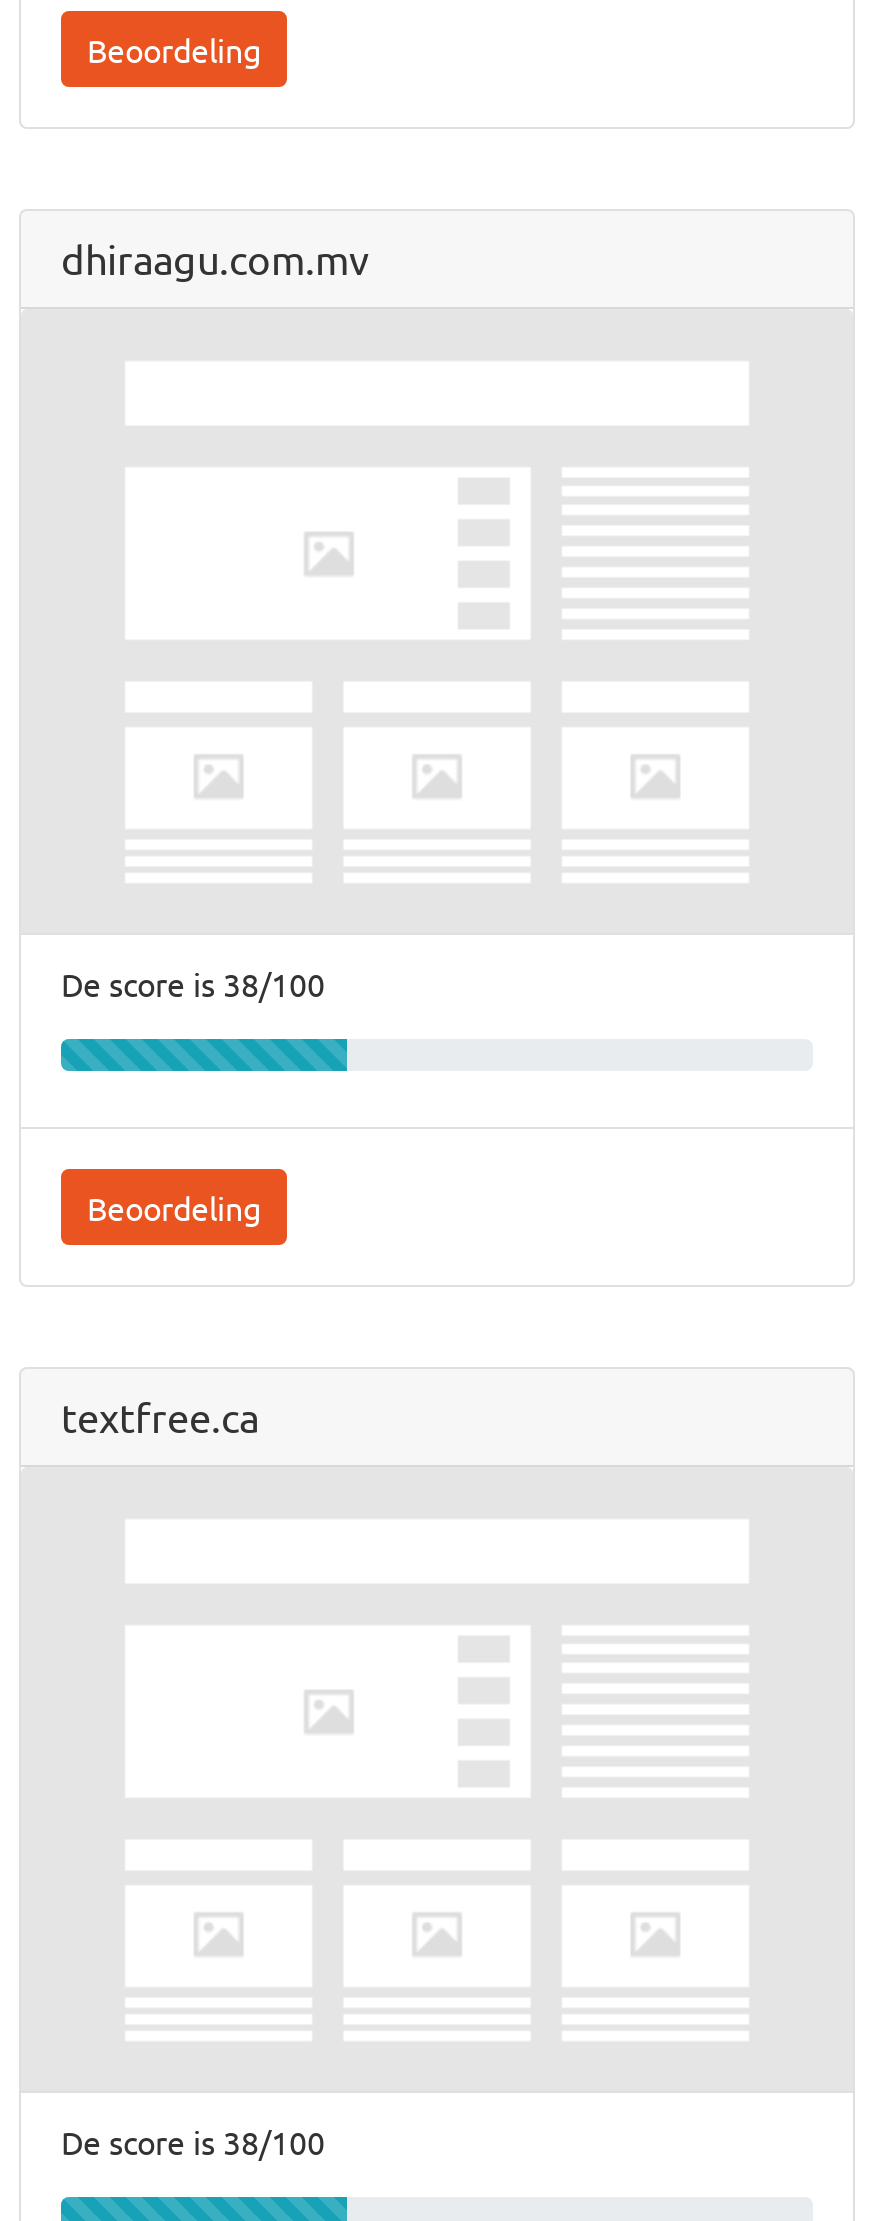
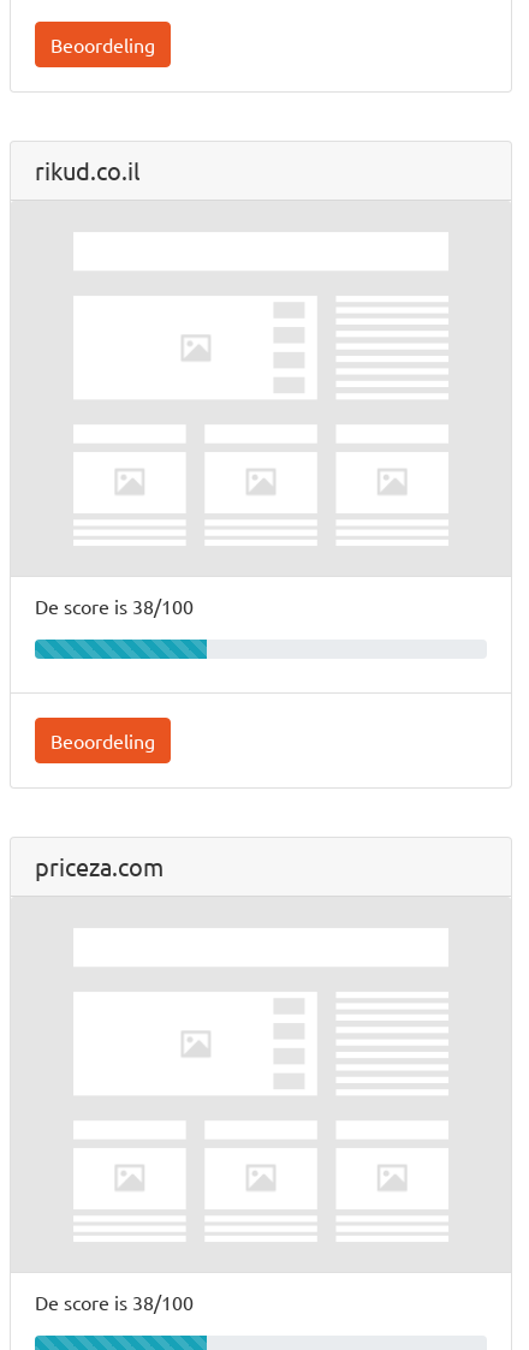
[61,233,369,283] dhiraagu.com.mv -> [35,155,139,185] rikud.co.il
[61,1391,259,1441] textfree.ca -> [35,851,164,881] priceza.com

